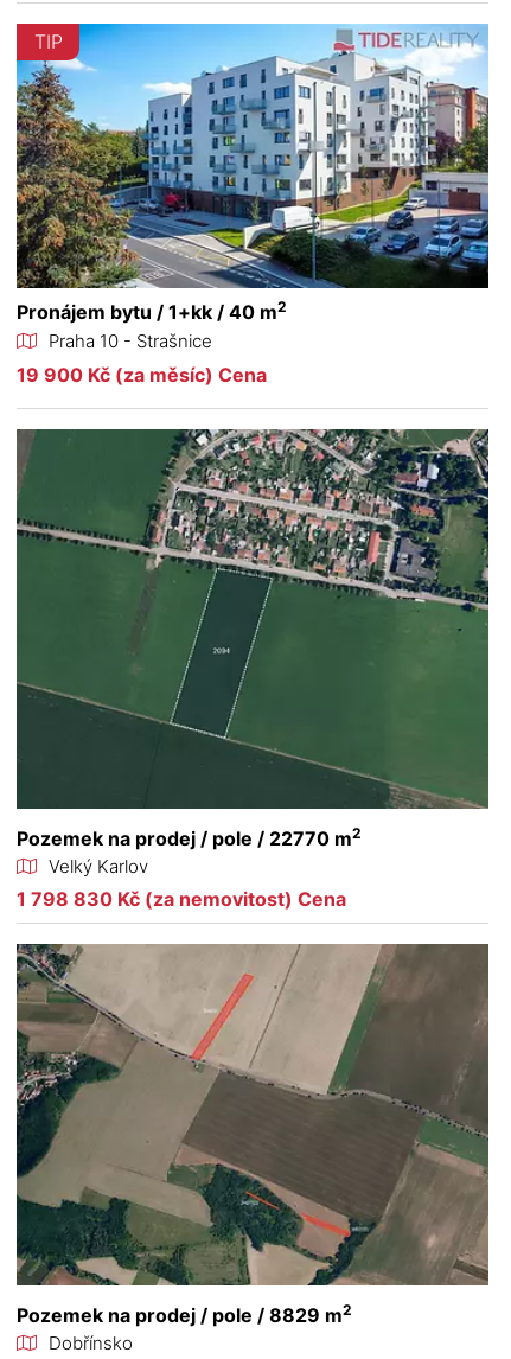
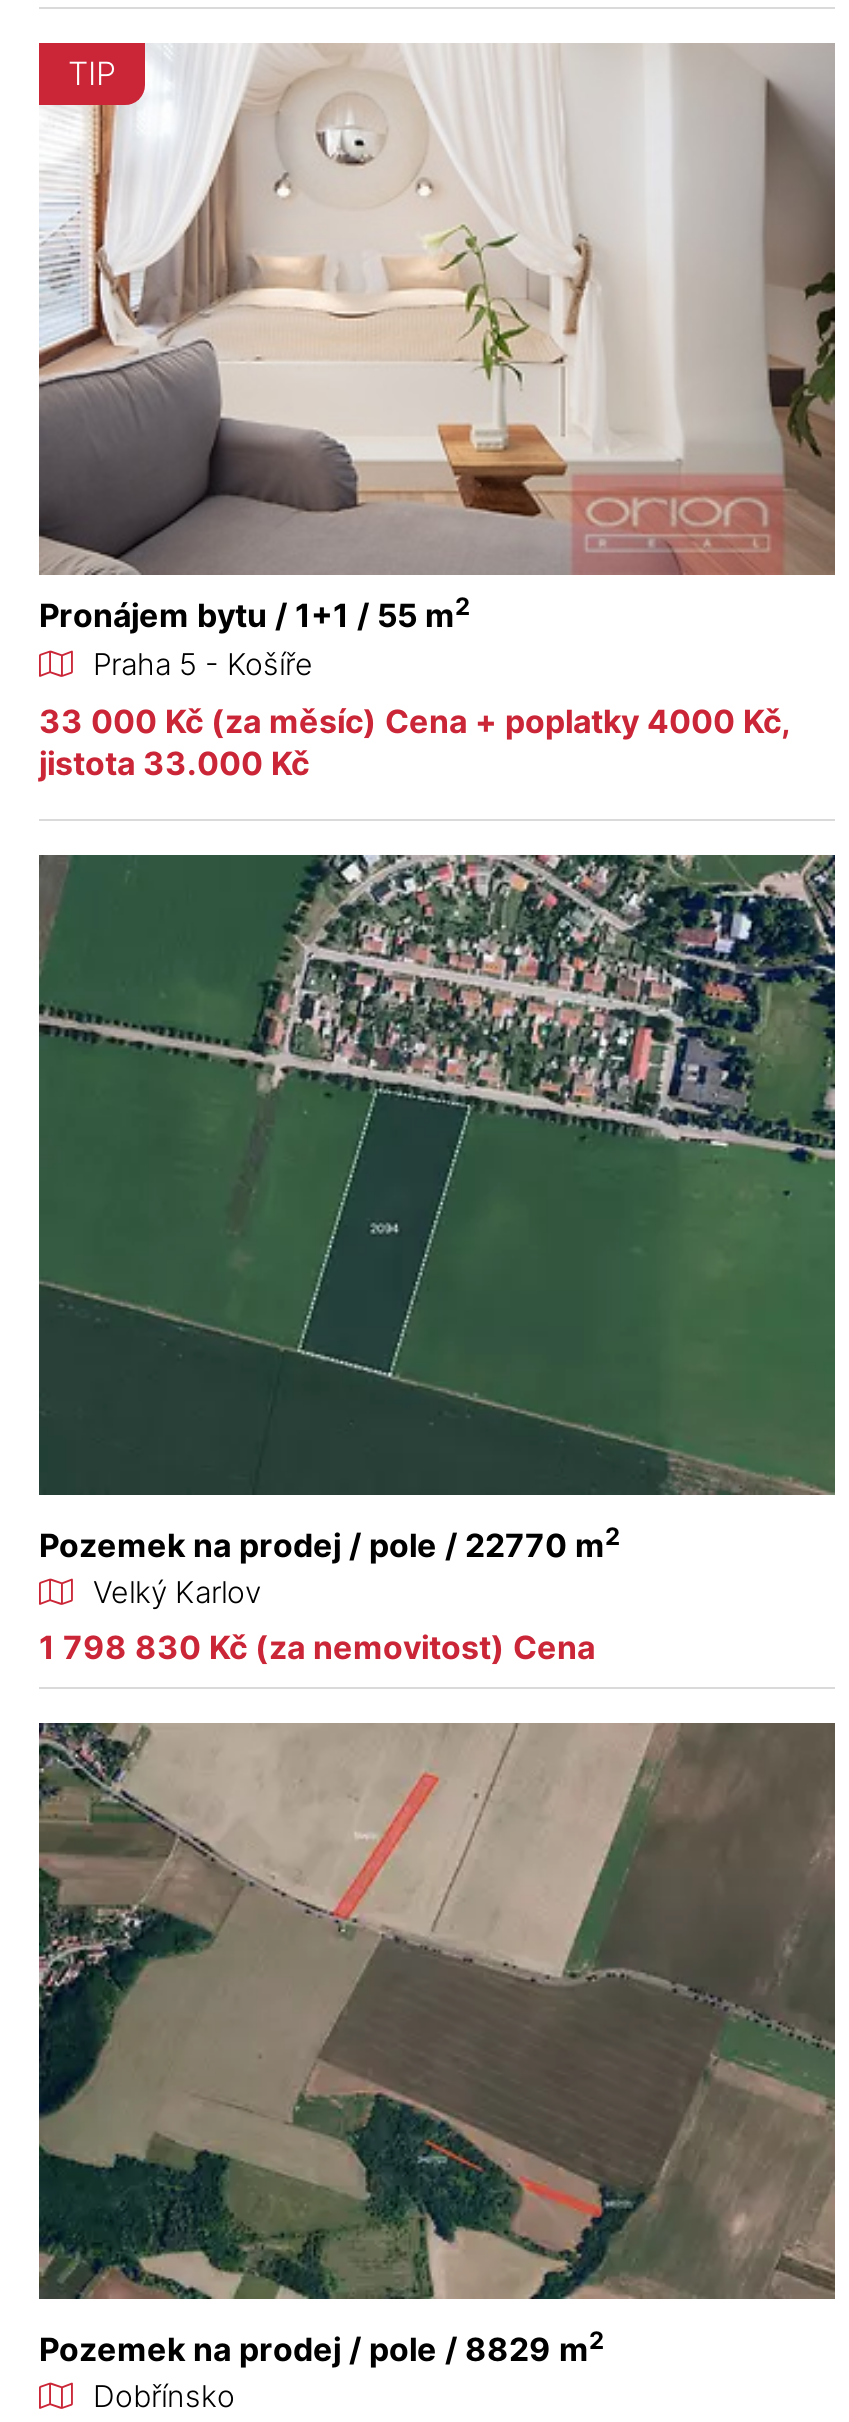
[15,23,490,387] [image] | Pronájem bytu / 1+kk / 40 m2 | Praha 10 - Strašnice | 19 900 Kč (za měsíc) Cena -> [39,42,837,782] [image] | Pronájem bytu / 1+1 / 55 m2 | Praha 5 - Košíře | 33 000 Kč (za měsíc) Cena + poplatky 4000 Kč, | jistota 33.000 Kč

